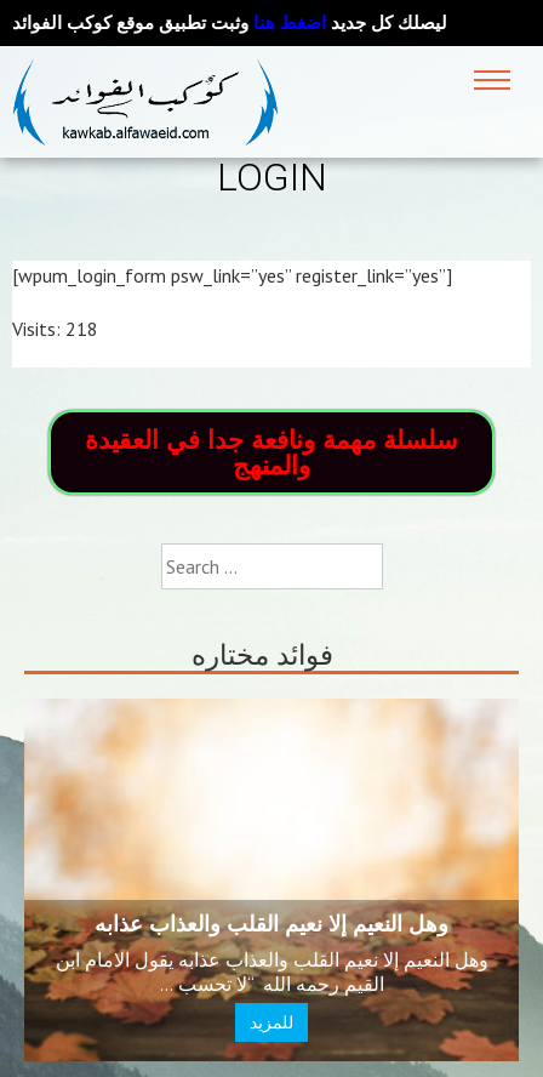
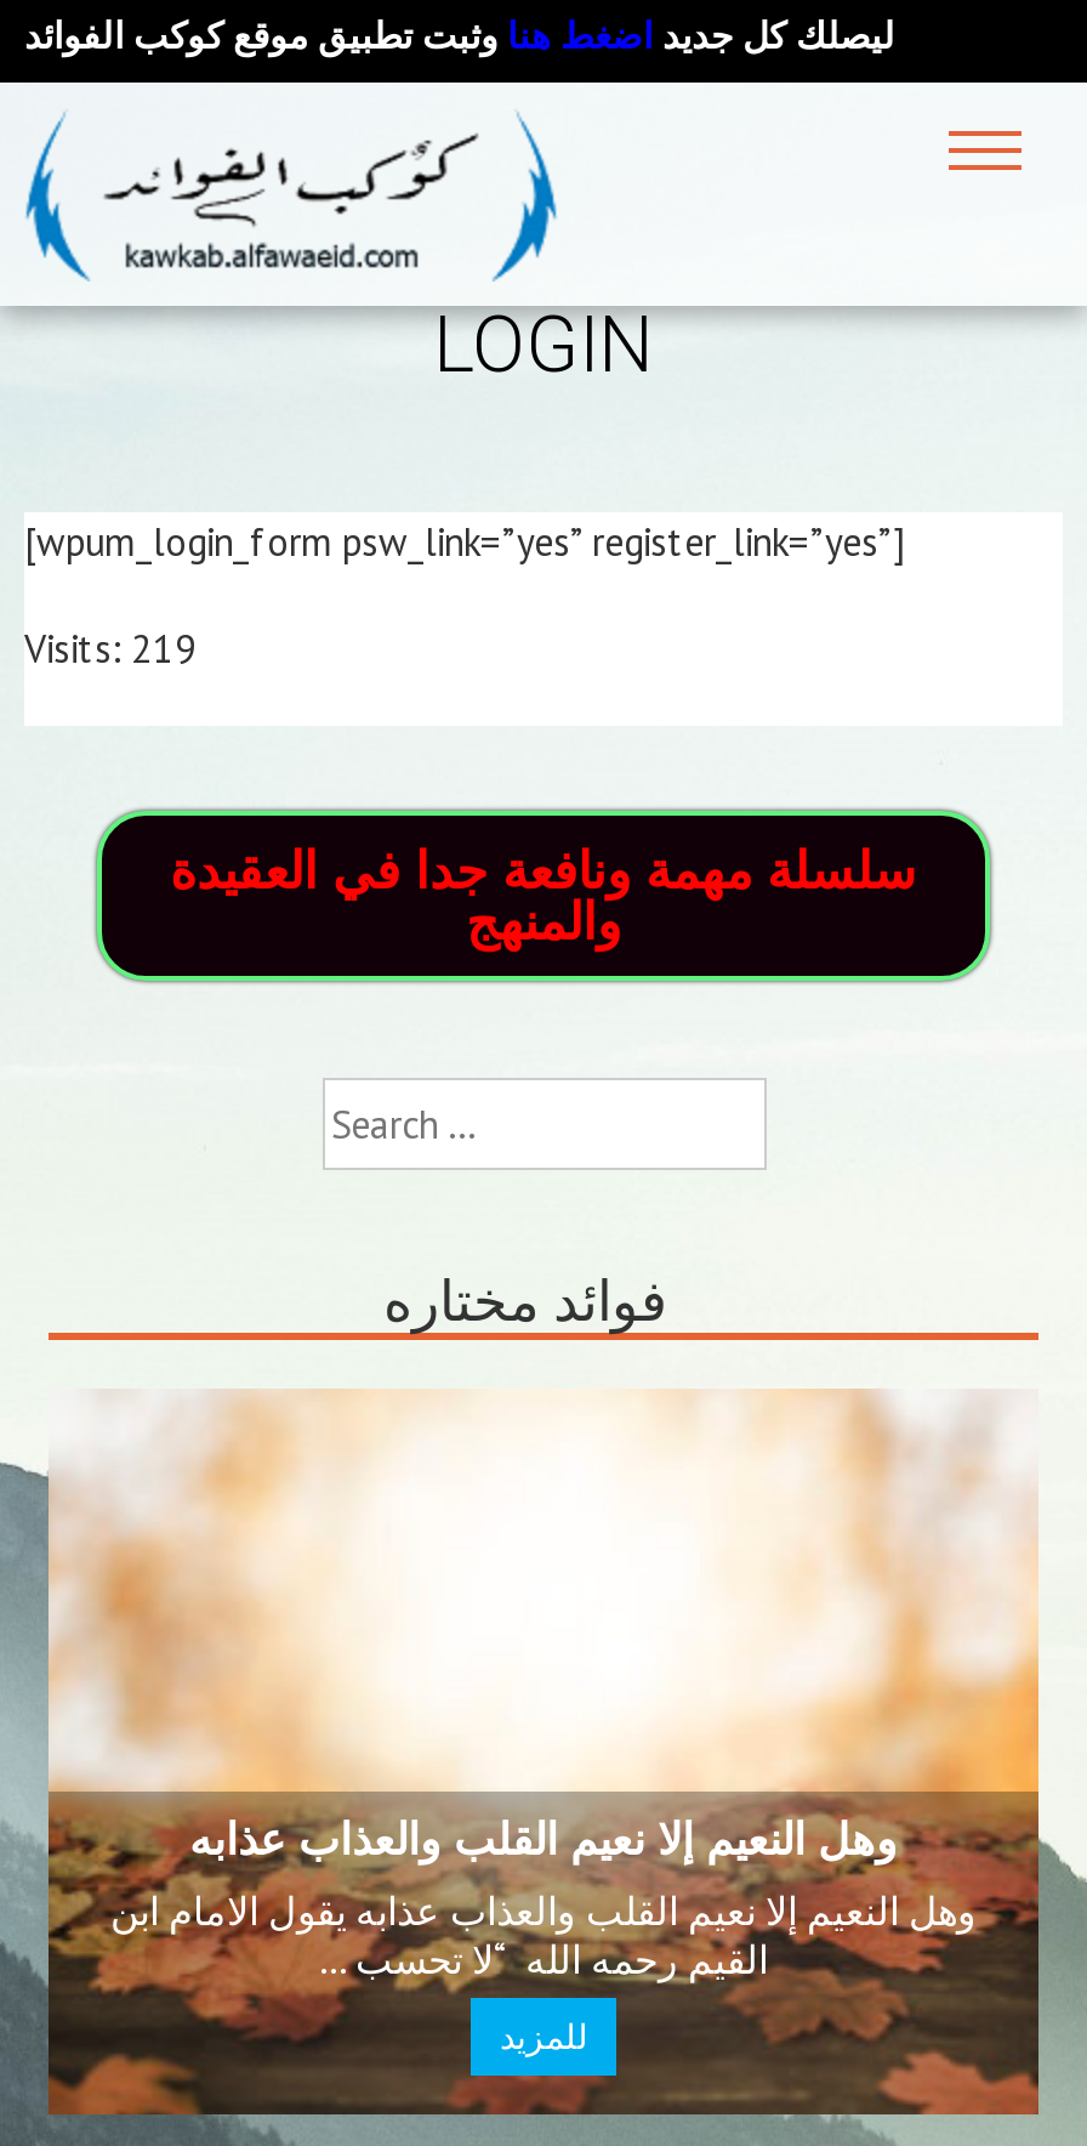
[12,317,98,341] Visits: 218 -> [24,624,197,672] Visits: 219

